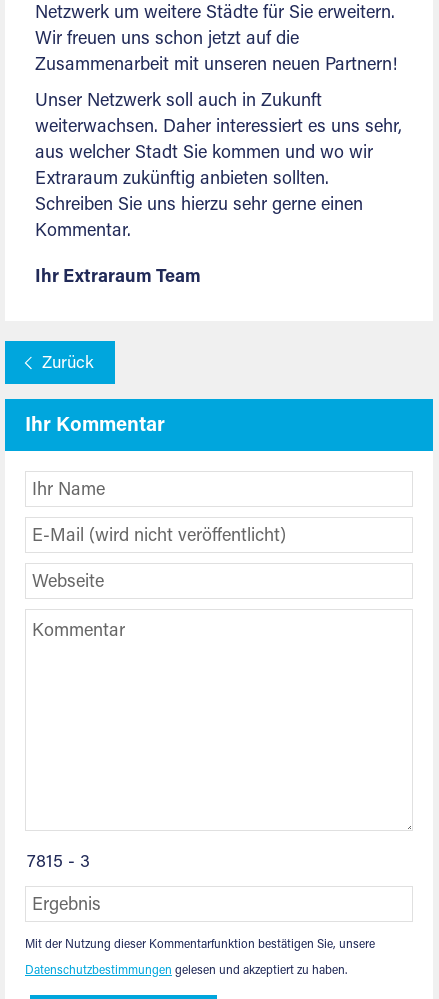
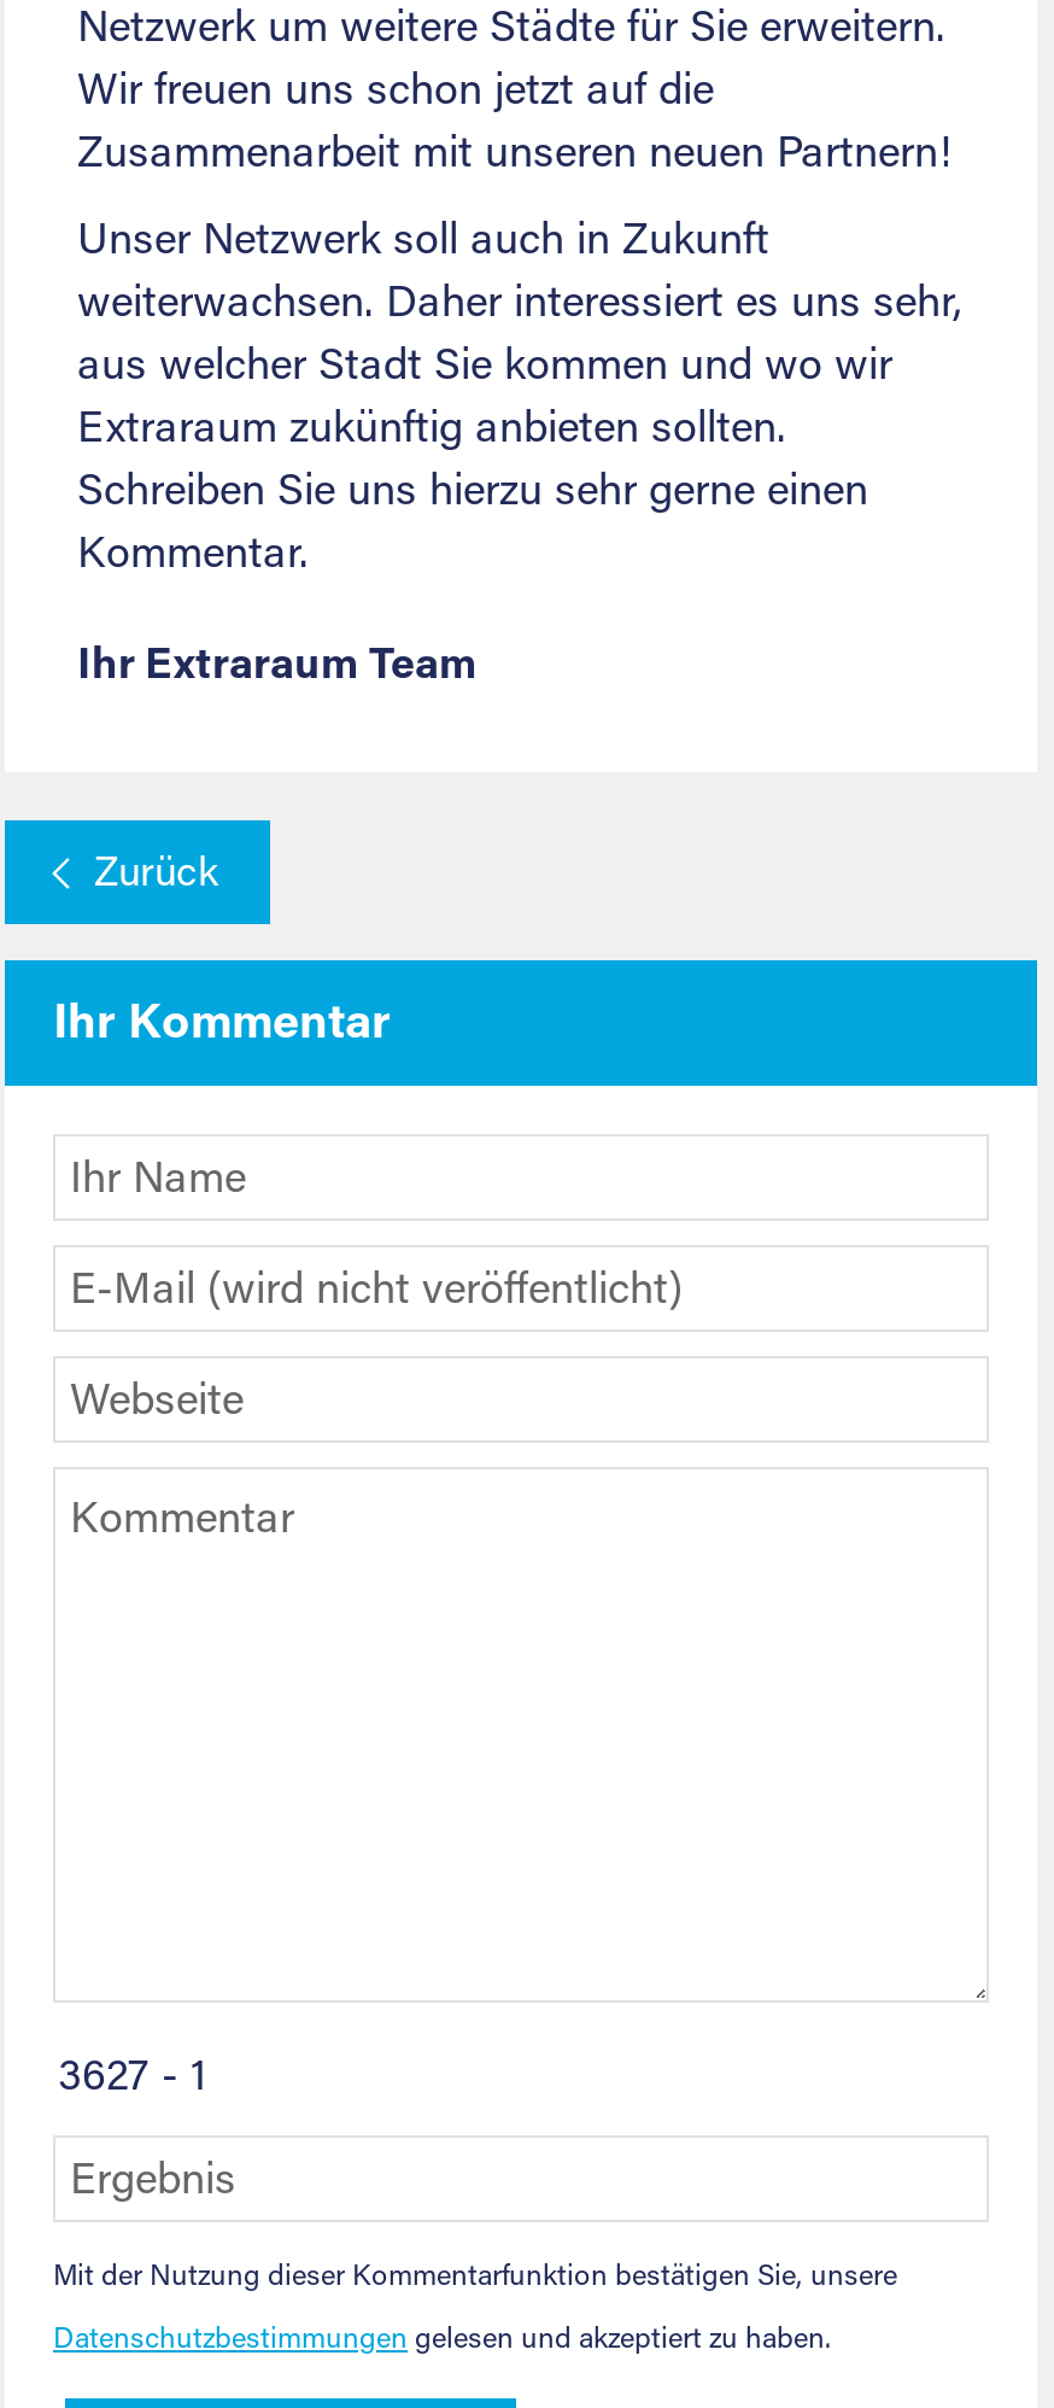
[27,854,90,872] 7815 - 3 -> [58,2059,207,2103] 3627 - 1

